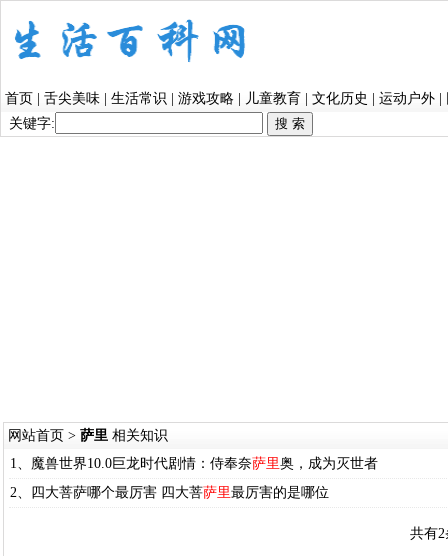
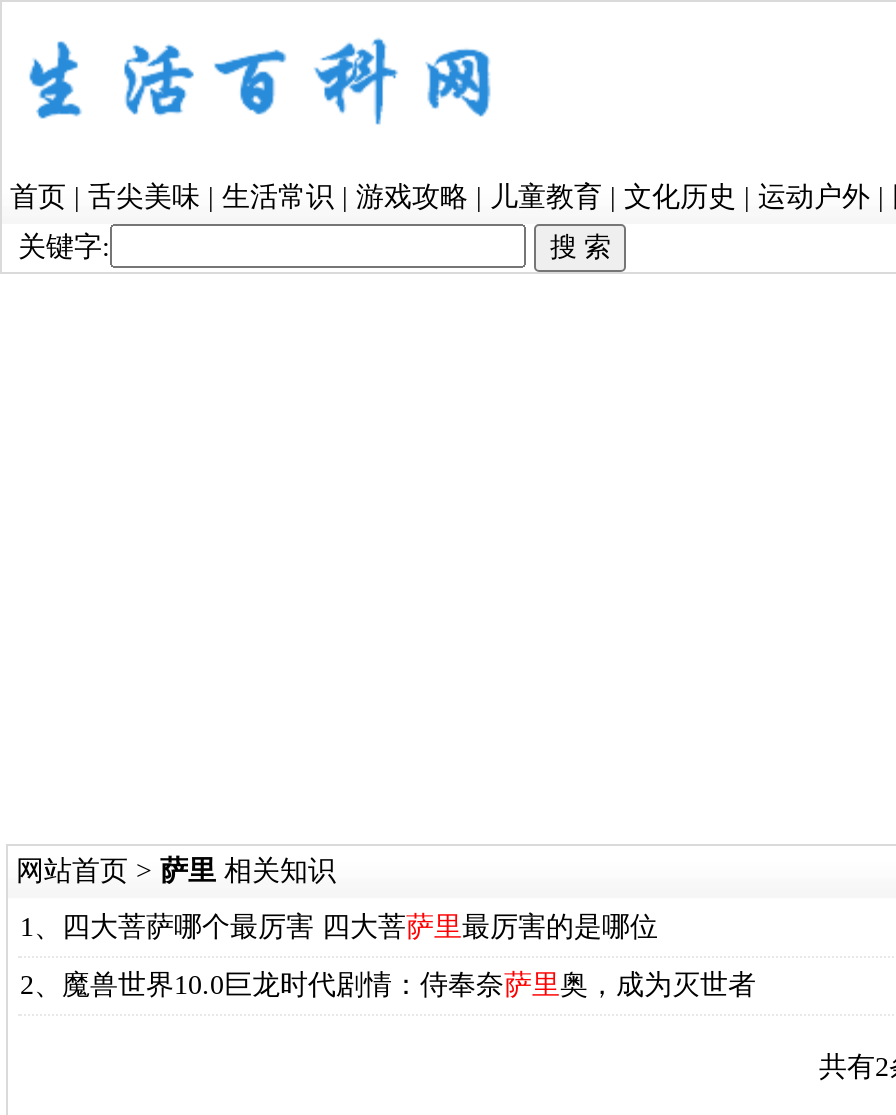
[10,456,378,471] 1、魔兽世界10.0巨龙时代剧情：侍奉奈萨里奥，成为灭世者 -> [20,912,658,942] 1、四大菩萨哪个最厉害 四大菩萨里最厉害的是哪位
[10,485,329,500] 2、四大菩萨哪个最厉害 四大菩萨里最厉害的是哪位 -> [20,970,756,1000] 2、魔兽世界10.0巨龙时代剧情：侍奉奈萨里奥，成为灭世者

